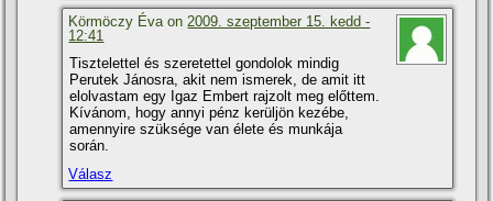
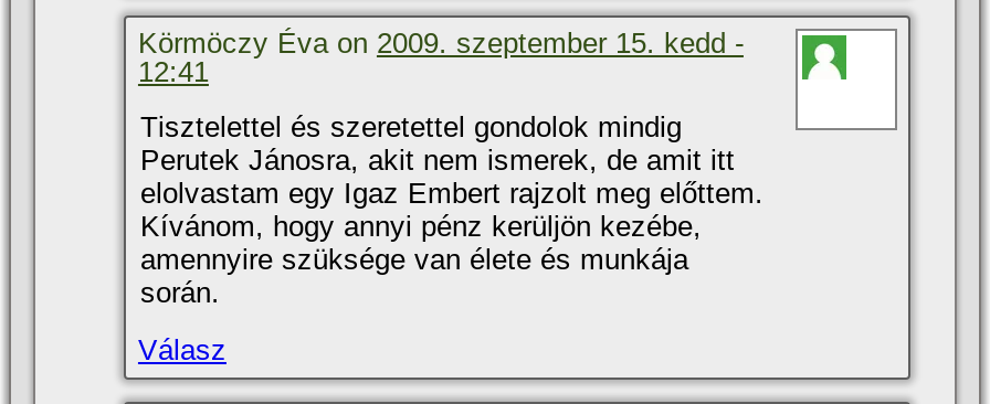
[398,16,445,63] [image] -> [800,33,893,126] [image]

